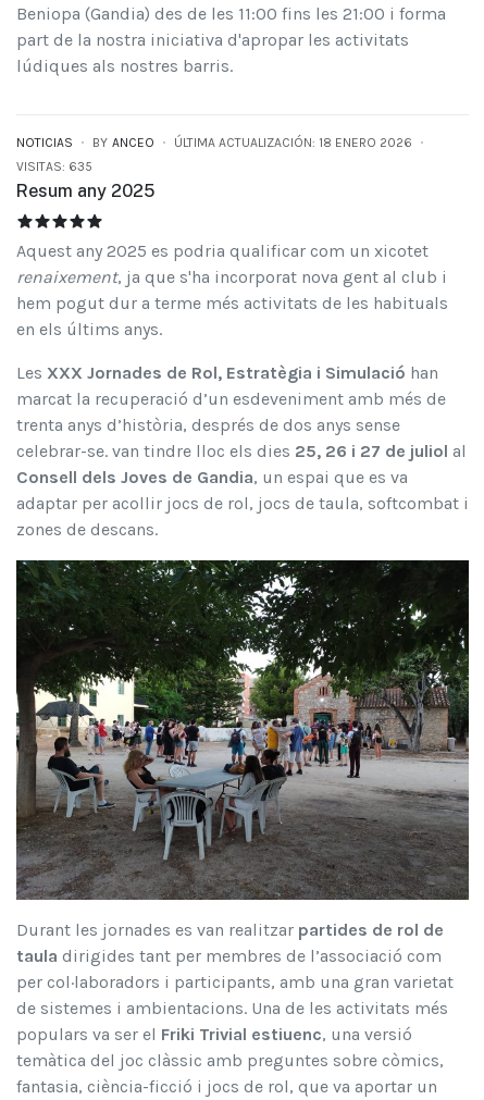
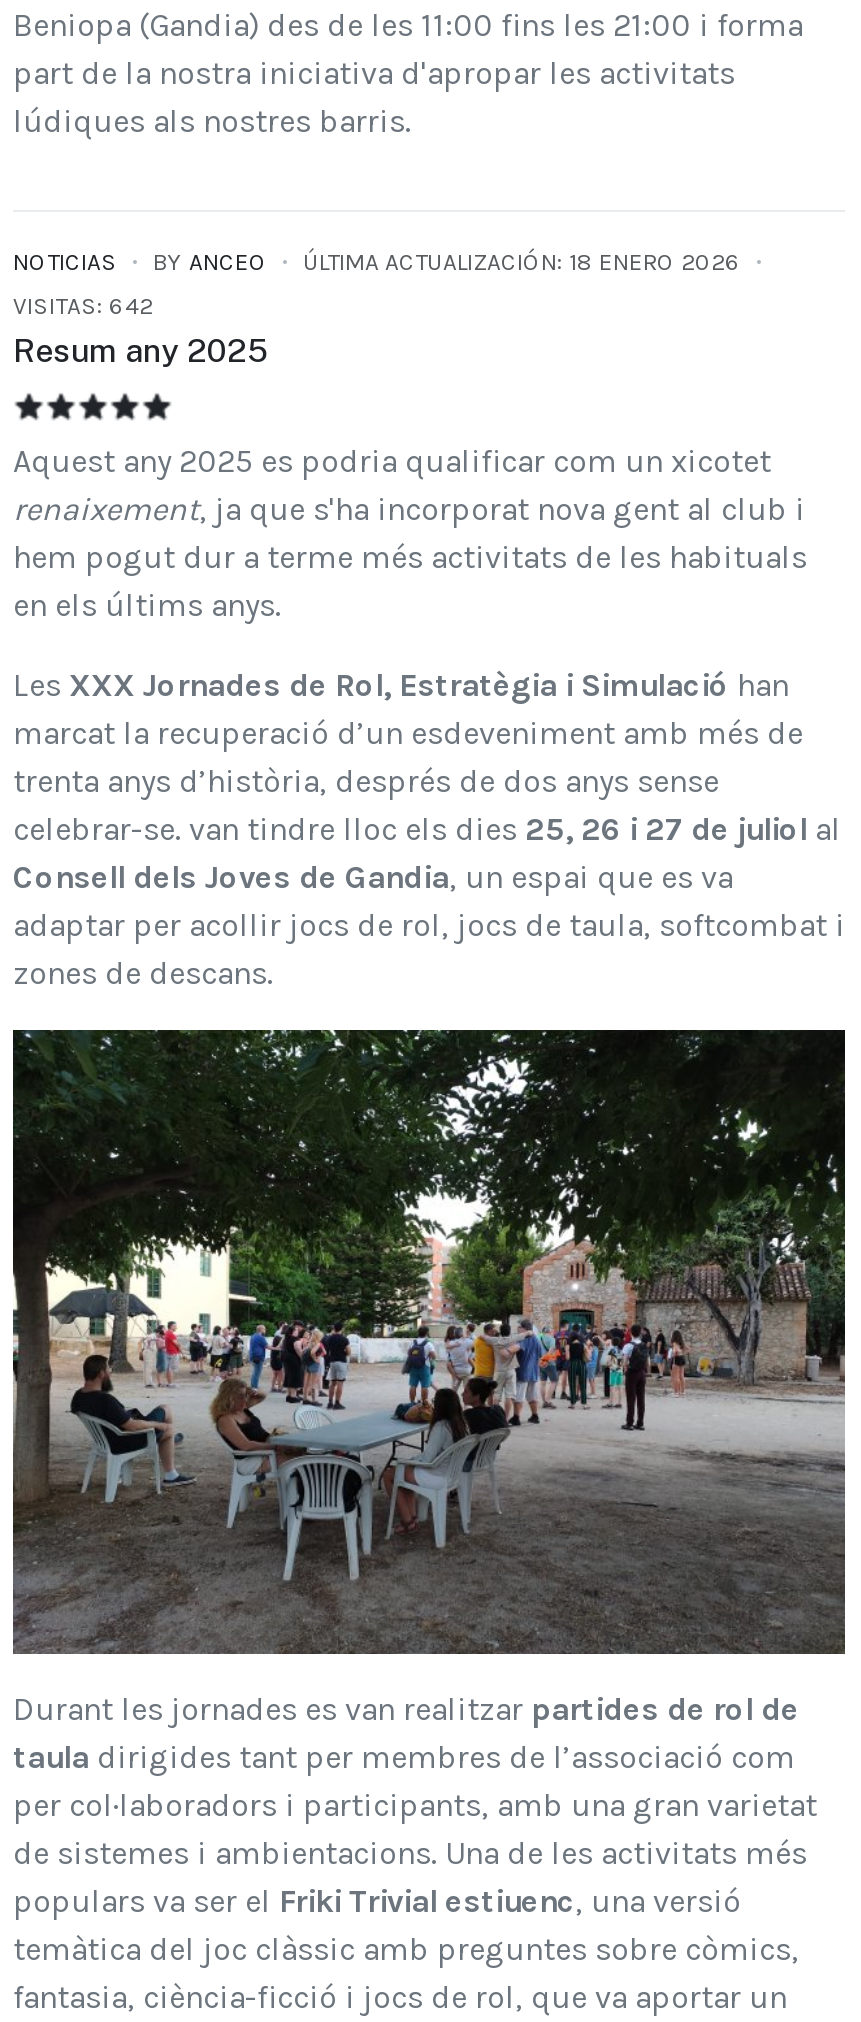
[16,159,92,174] VISITAS: 635 -> [13,292,153,320] VISITAS: 642

